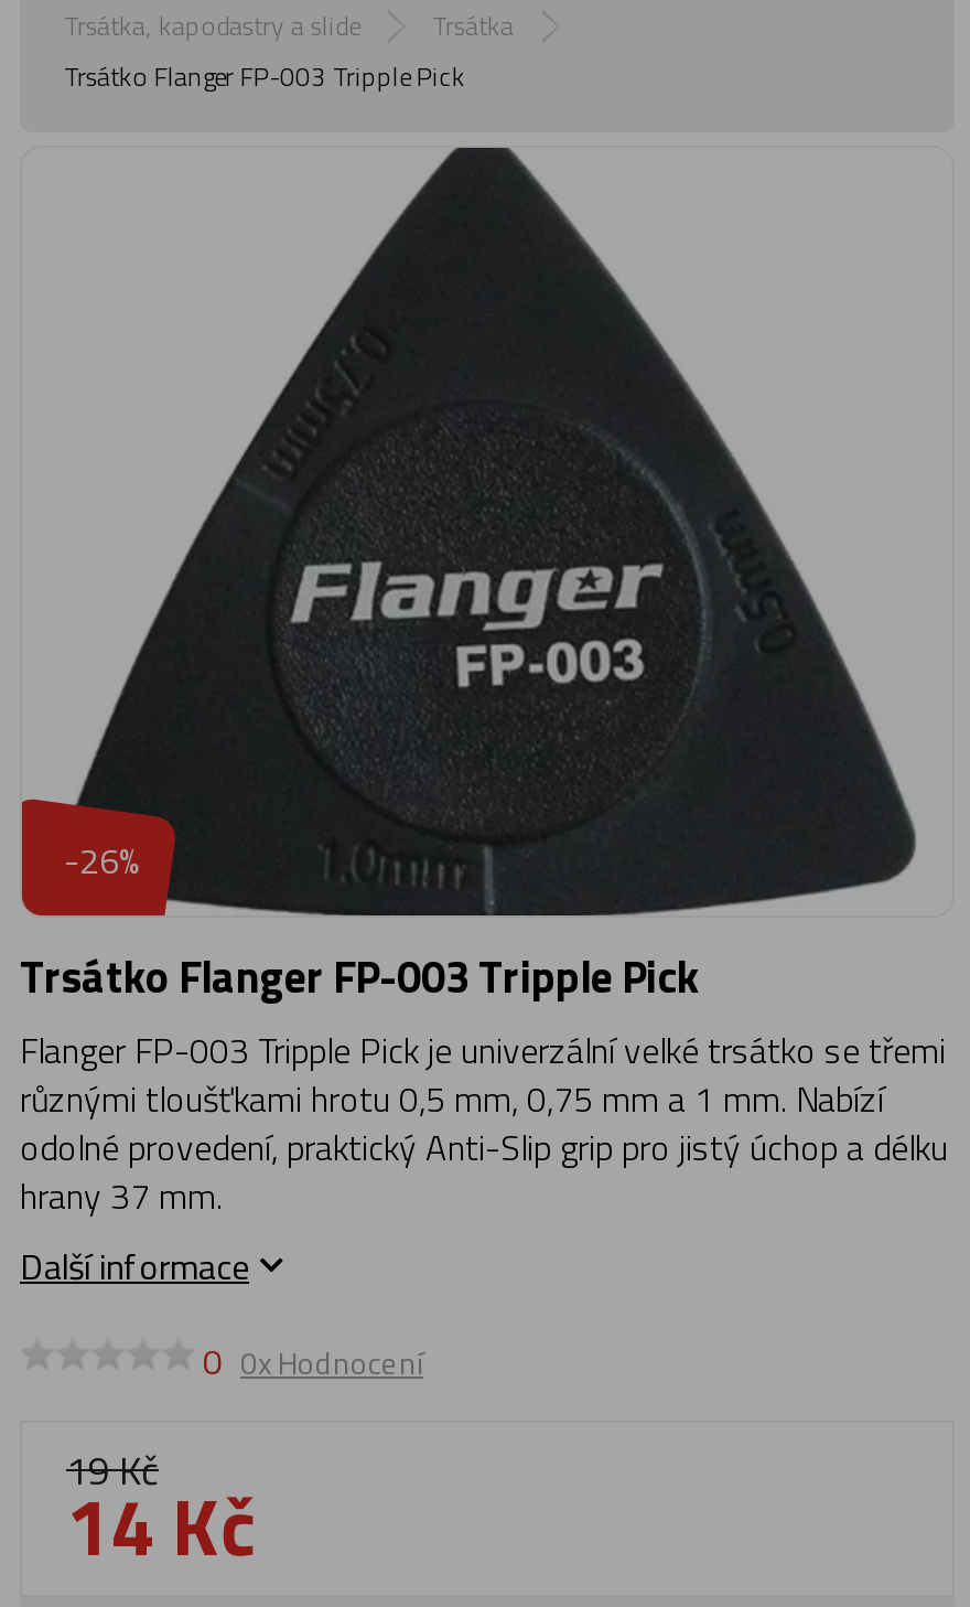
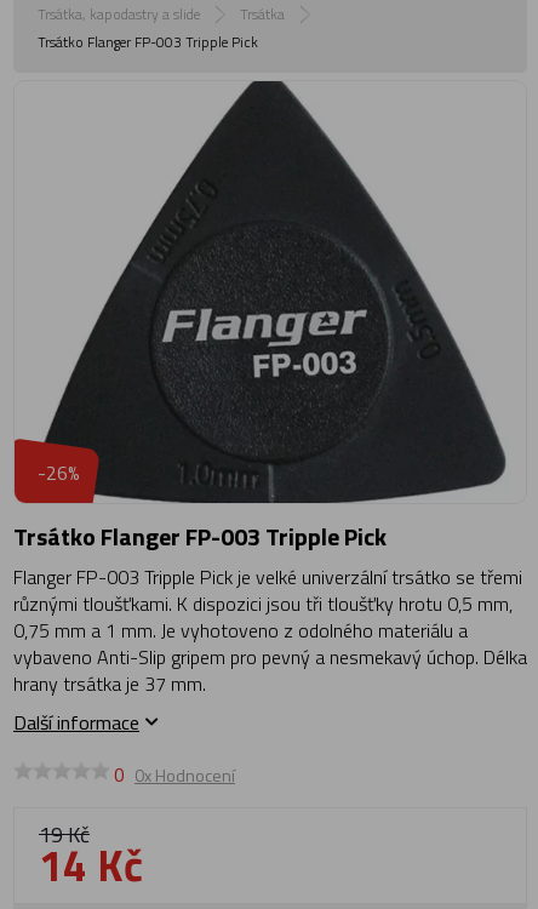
[20,1024,948,1222] Flanger FP-003 Tripple Pick je univerzální velké trsátko se třemi | různými tloušťkami hrotu 0,5 mm, 0,75 mm a 1 mm. Nabízí | odolné provedení, praktický Anti-Slip grip pro jistý úchop a délku | hrany 37 mm. -> [13,562,527,698] Flanger FP-003 Tripple Pick je velké univerzální trsátko se třemi | různými tloušťkami. K dispozici jsou tři tloušťky hrotu 0,5 mm, | 0,75 mm a 1 mm. Je vyhotoveno z odolného materiálu a | vybaveno Anti-Slip gripem pro pevný a nesmekavý úchop. Délka | hrany trsátka je 37 mm.

